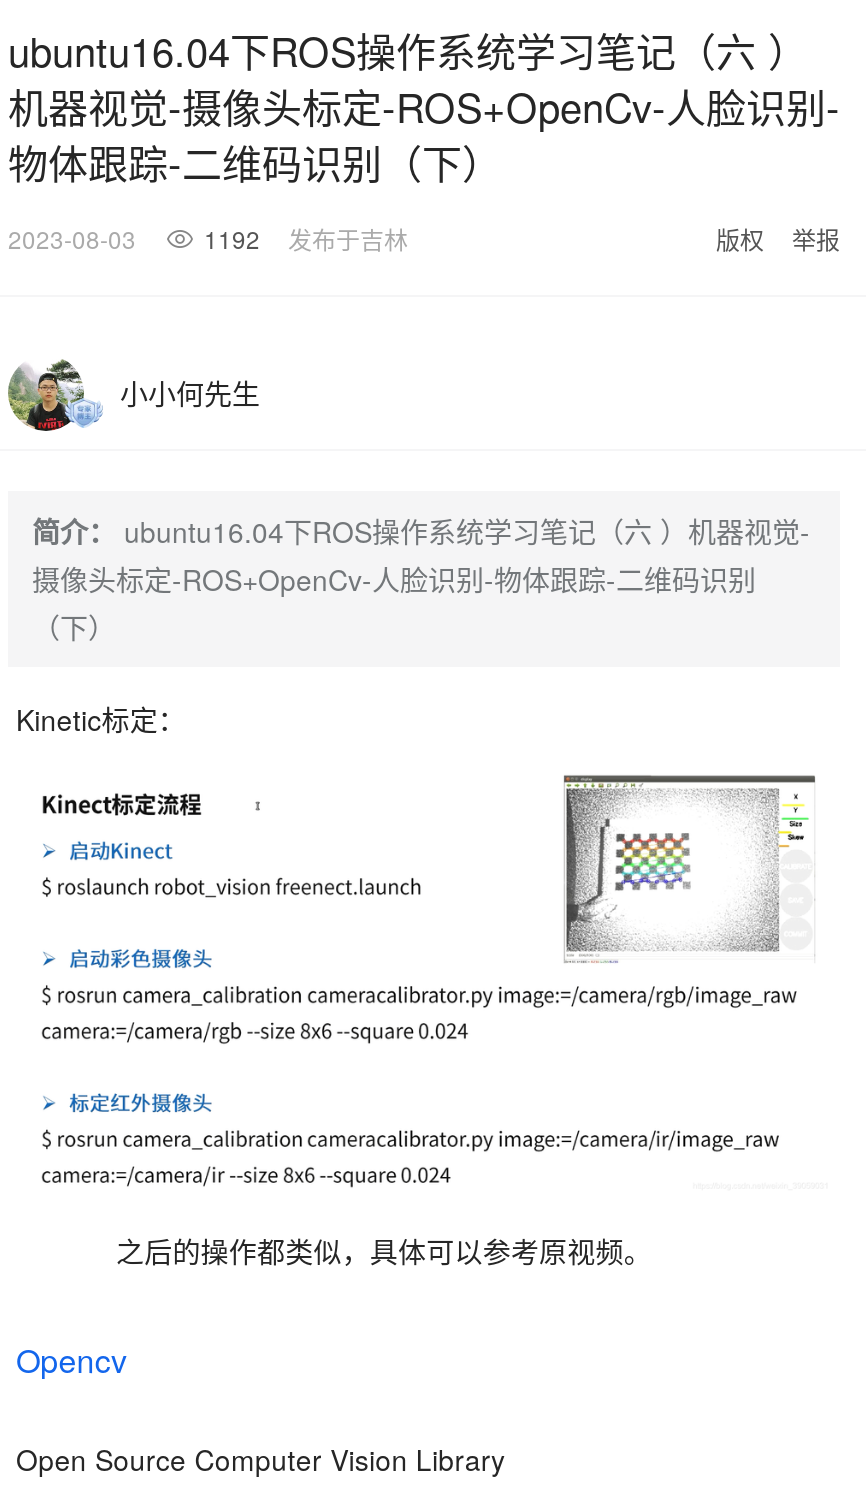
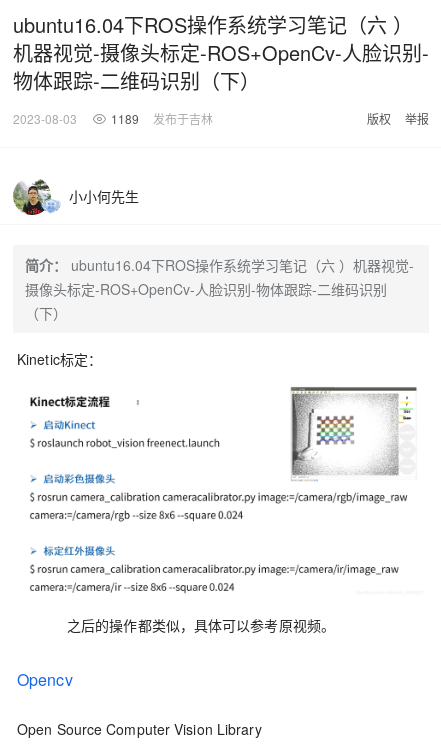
[8,221,408,255] 2023-08-03 1192 发布于吉林 -> [13,110,213,127] 2023-08-03 1189 发布于吉林

